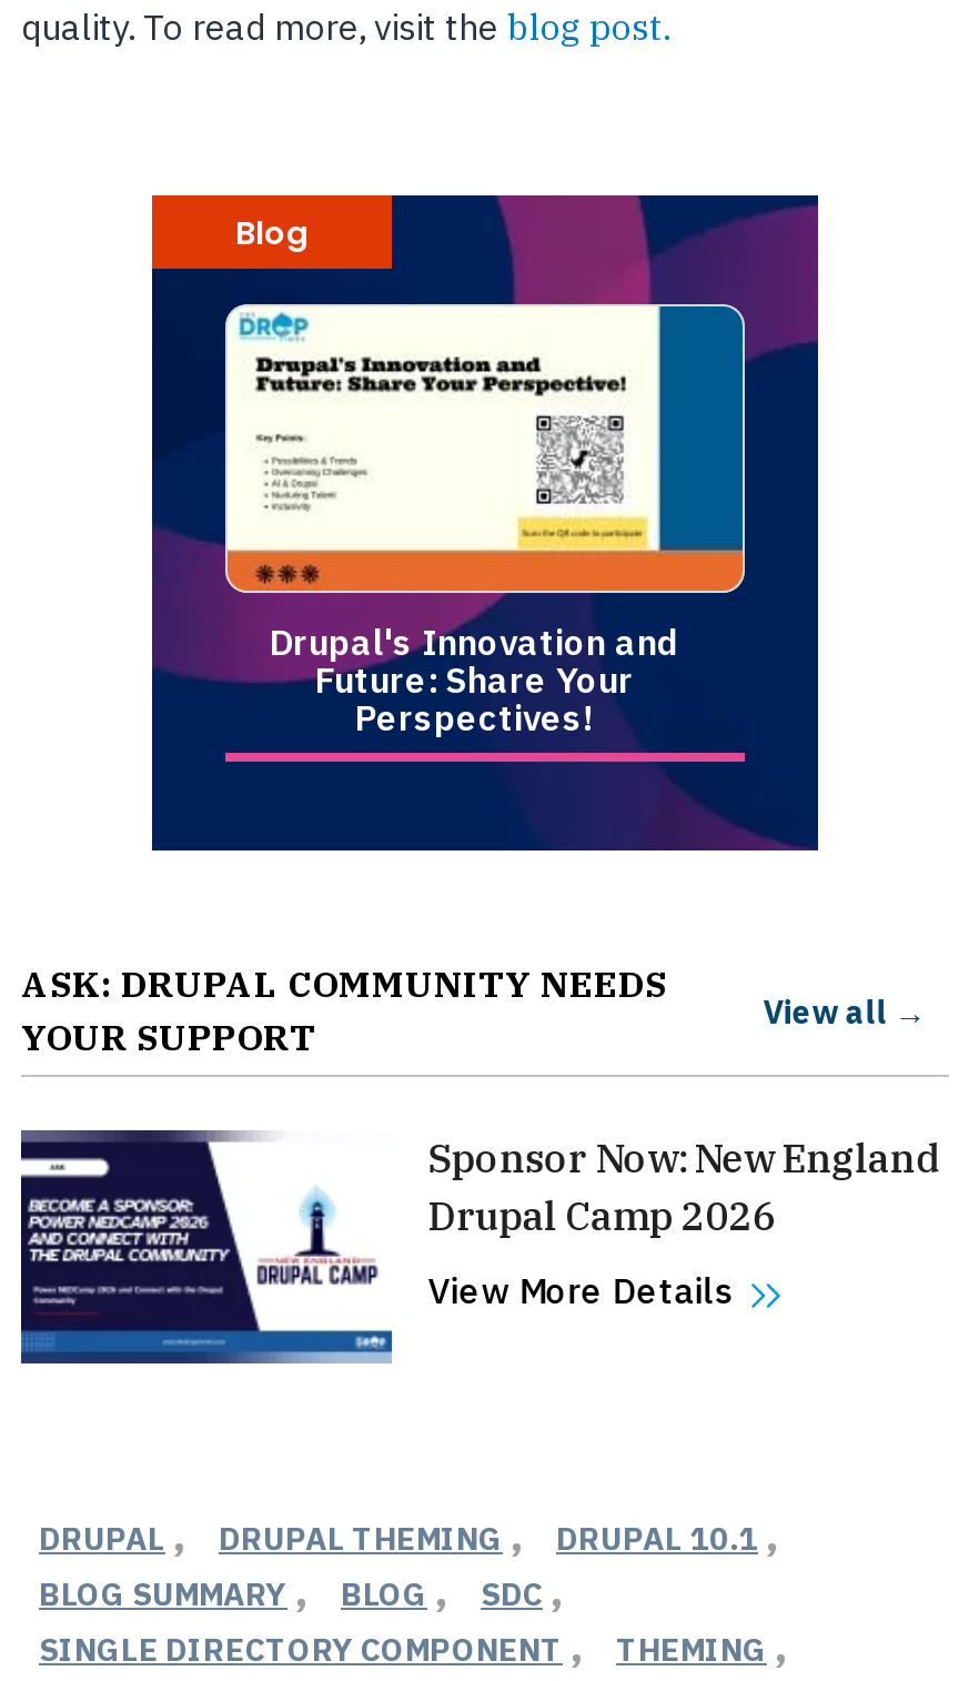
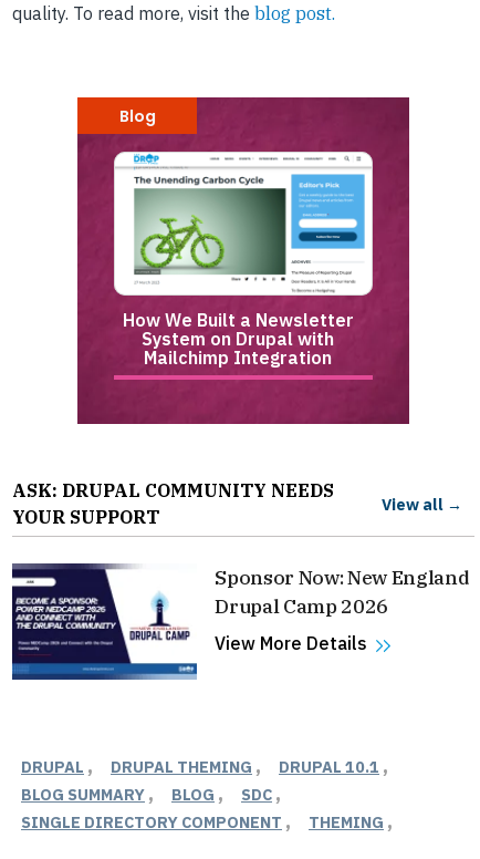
[150,193,820,853] [image] | Drupal's Innovation and | Future: Share Your | Perspectives! -> [76,96,410,425] [image] | How We Built a Newsletter | System on Drupal with | Mailchimp Integration

